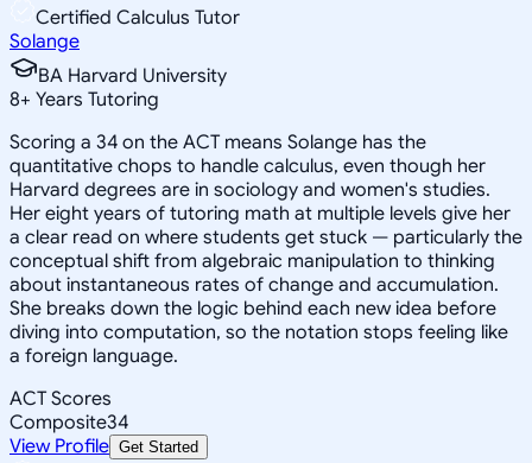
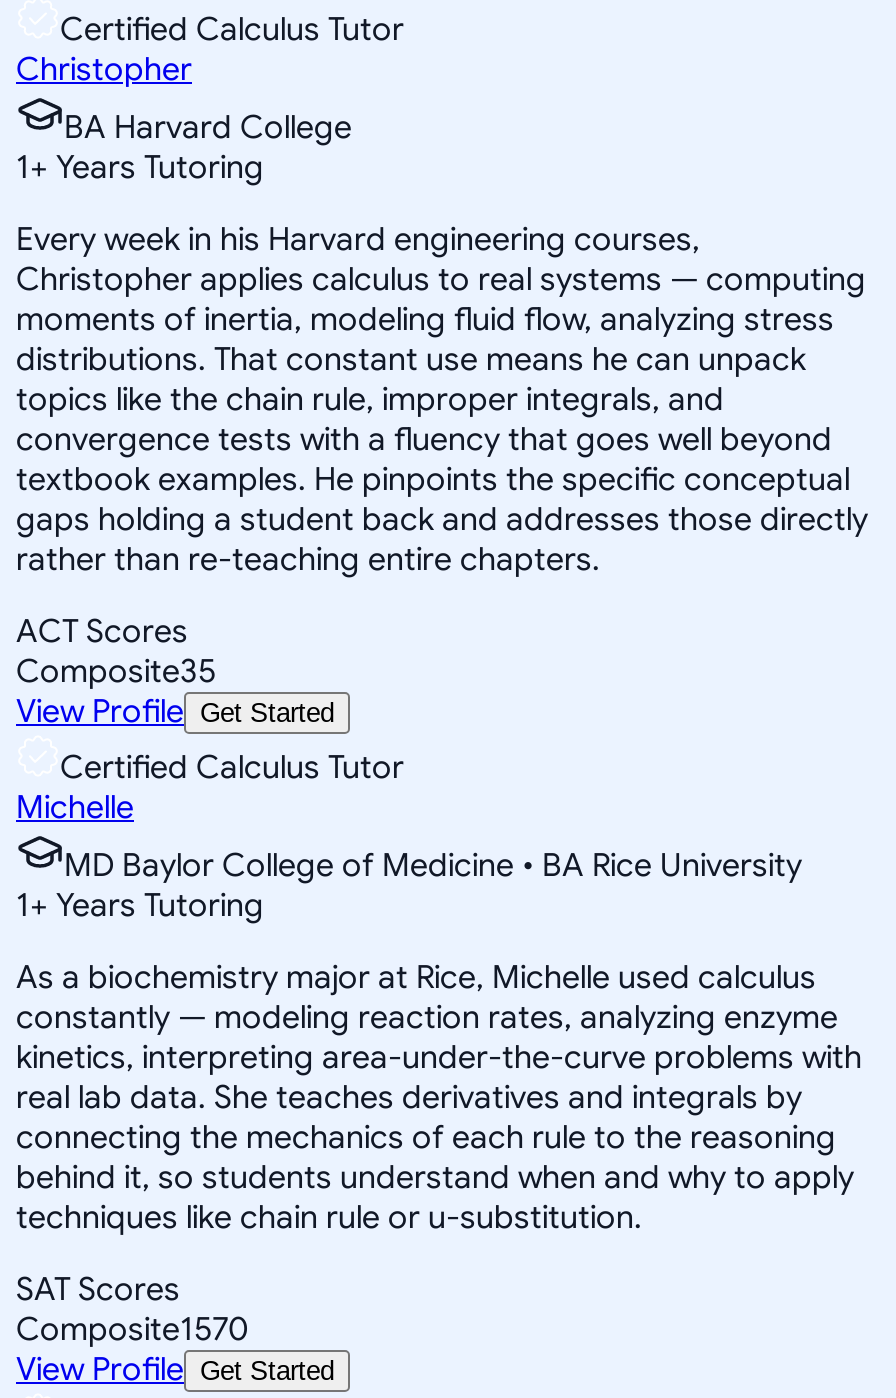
[9,29,227,111] Solange | BA Harvard University | 8+ Years Tutoring -> [16,49,352,187] Christopher | BA Harvard College | 1+ Years Tutoring
[9,130,522,368] Scoring a 34 on the ACT means Solange has the | quantitative chops to handle calculus, even though her | Harvard degrees are in sociology and women's studies. | Her eight years of tutoring math at multiple levels give her | a clear read on where students get stuck — particularly the | conceptual shift from algebraic manipulation to thinking | about instantaneous rates of change and accumulation. | She breaks down the logic behind each new idea before | diving into computation, so the notation stops feeling like | a foreign language. -> [16,219,868,579] Every week in his Harvard engineering courses, | Christopher applies calculus to real systems — computing | moments of inertia, modeling fluid flow, analyzing stress | distributions. That constant use means he can unpack | topics like the chain rule, improper integrals, and | convergence tests with a fluency that goes well beyond | textbook examples. He pinpoints the specific conceptual | gaps holding a student back and addresses those directly | rather than re-teaching entire chapters.
moved [9,387,112,410] -> [16,611,188,651]: ACT Scores
[9,410,128,434] Composite34 -> [16,651,862,1349] Composite35 | View Profile Get Started | Certified Calculus Tutor | Michelle | MD Baylor College of Medicine • BA Rice University | 1+ Years Tutoring | As a biochemistry major at Rice, Michelle used calculus | constantly — modeling reaction rates, analyzing enzyme | kinetics, interpreting area-under-the-curve problems with | real lab data. She teaches derivatives and integrals by | connecting the mechanics of each rule to the reasoning | behind it, so students understand when and why to apply | techniques like chain rule or u-substitution. | SAT Scores | Composite1570

